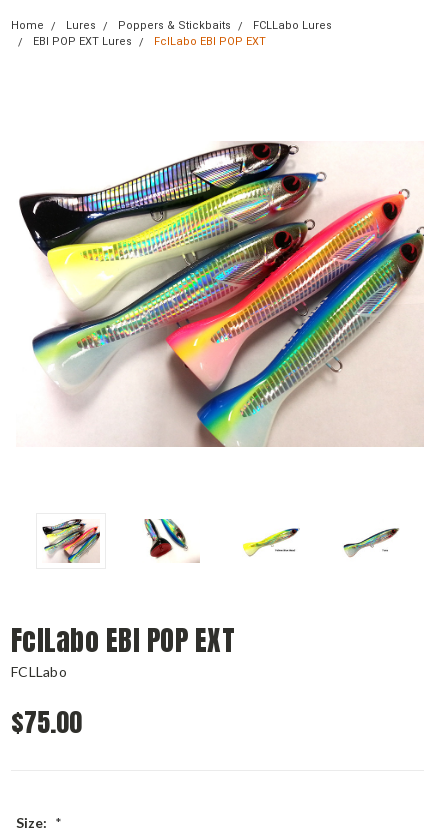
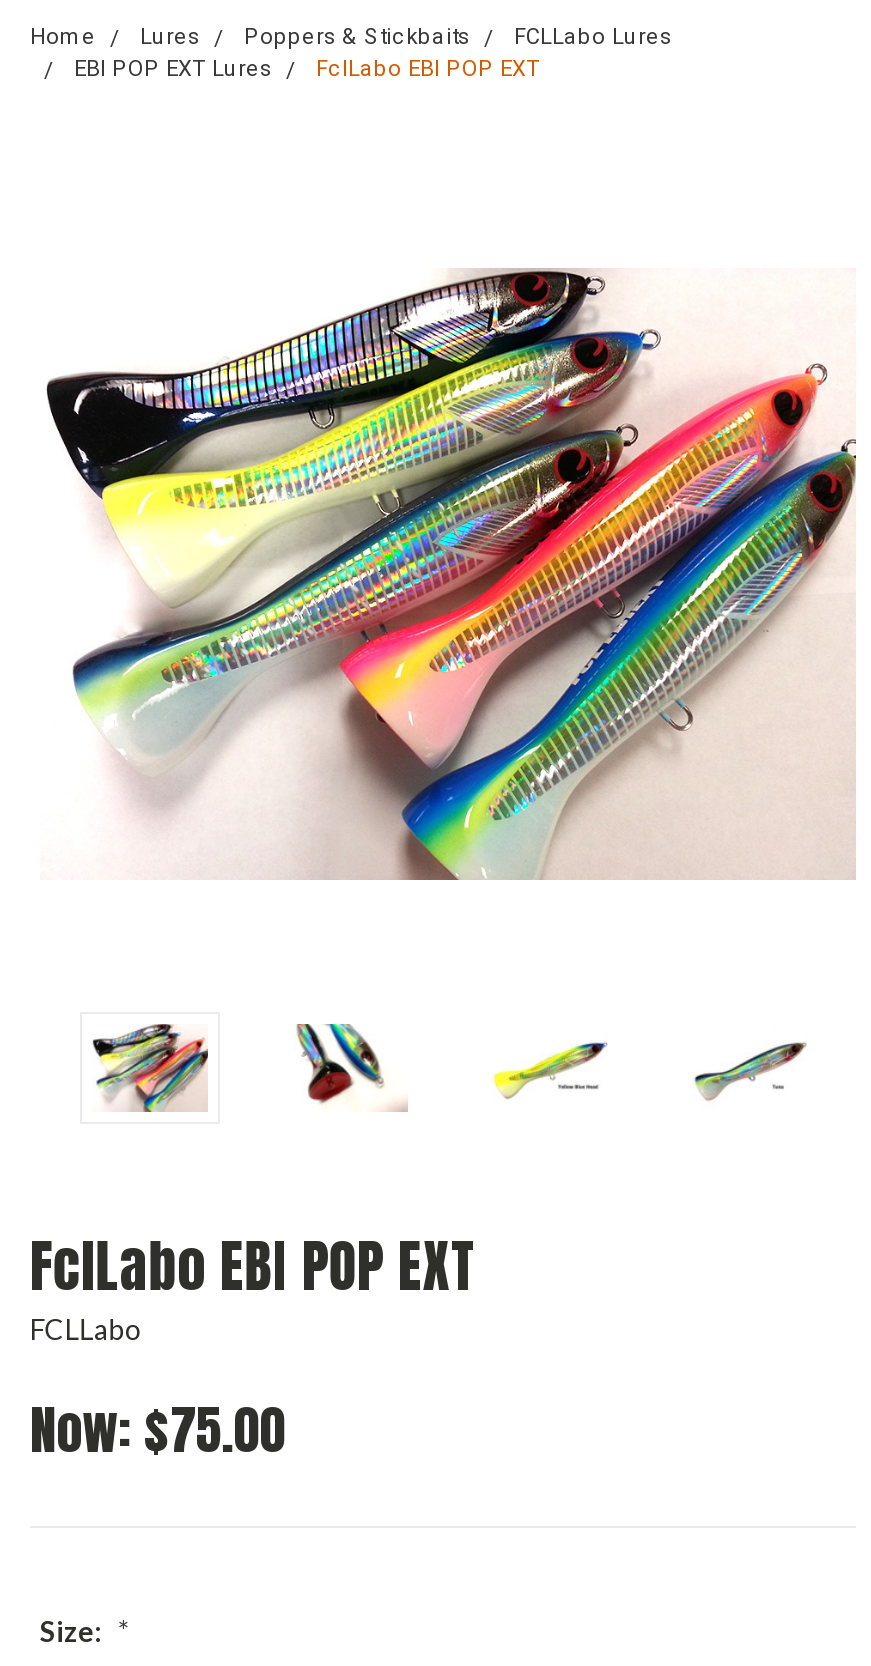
[11,701,82,741] $75.00 -> [30,1389,286,1469] Now: $75.00

